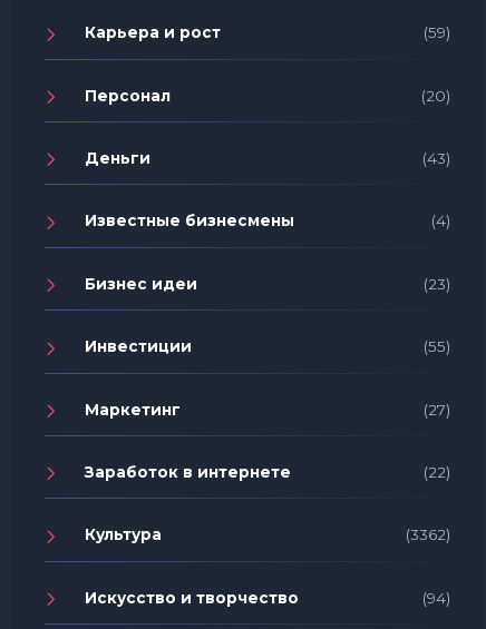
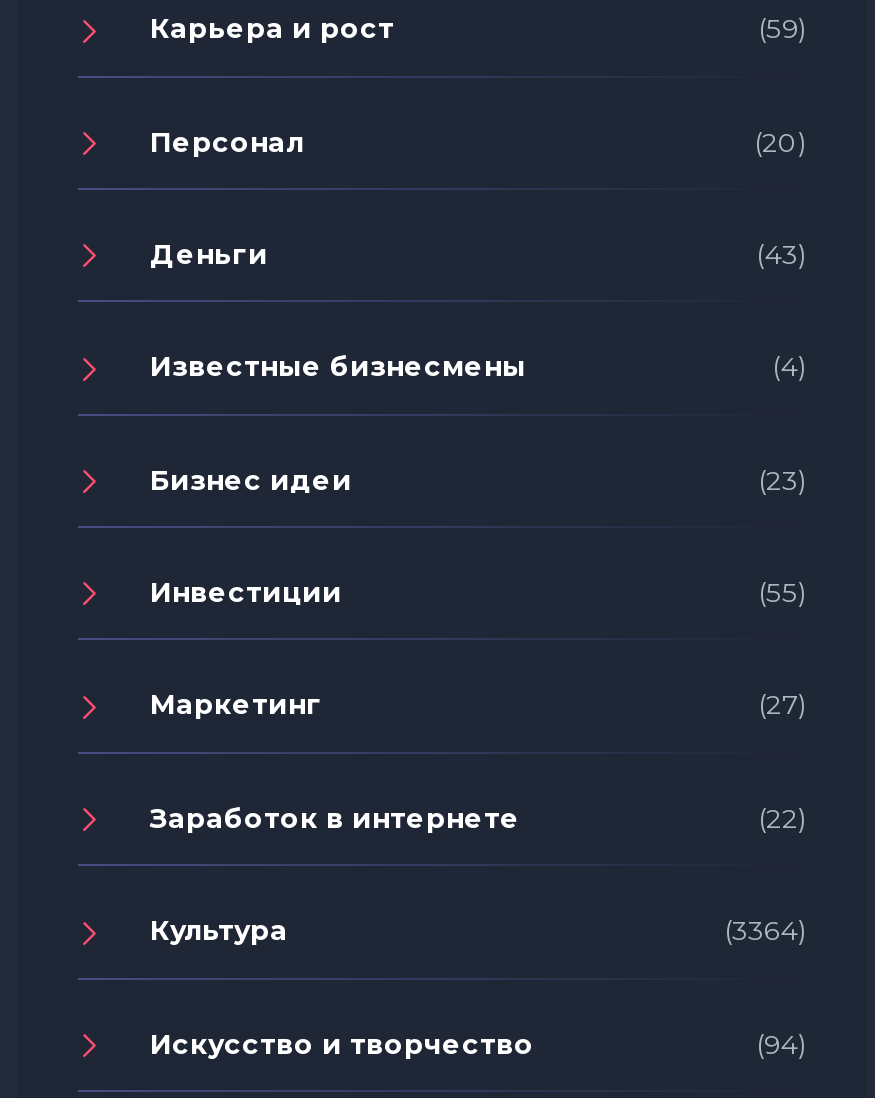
[406,526,450,544] (3362) -> [724,914,806,946] (3364)

